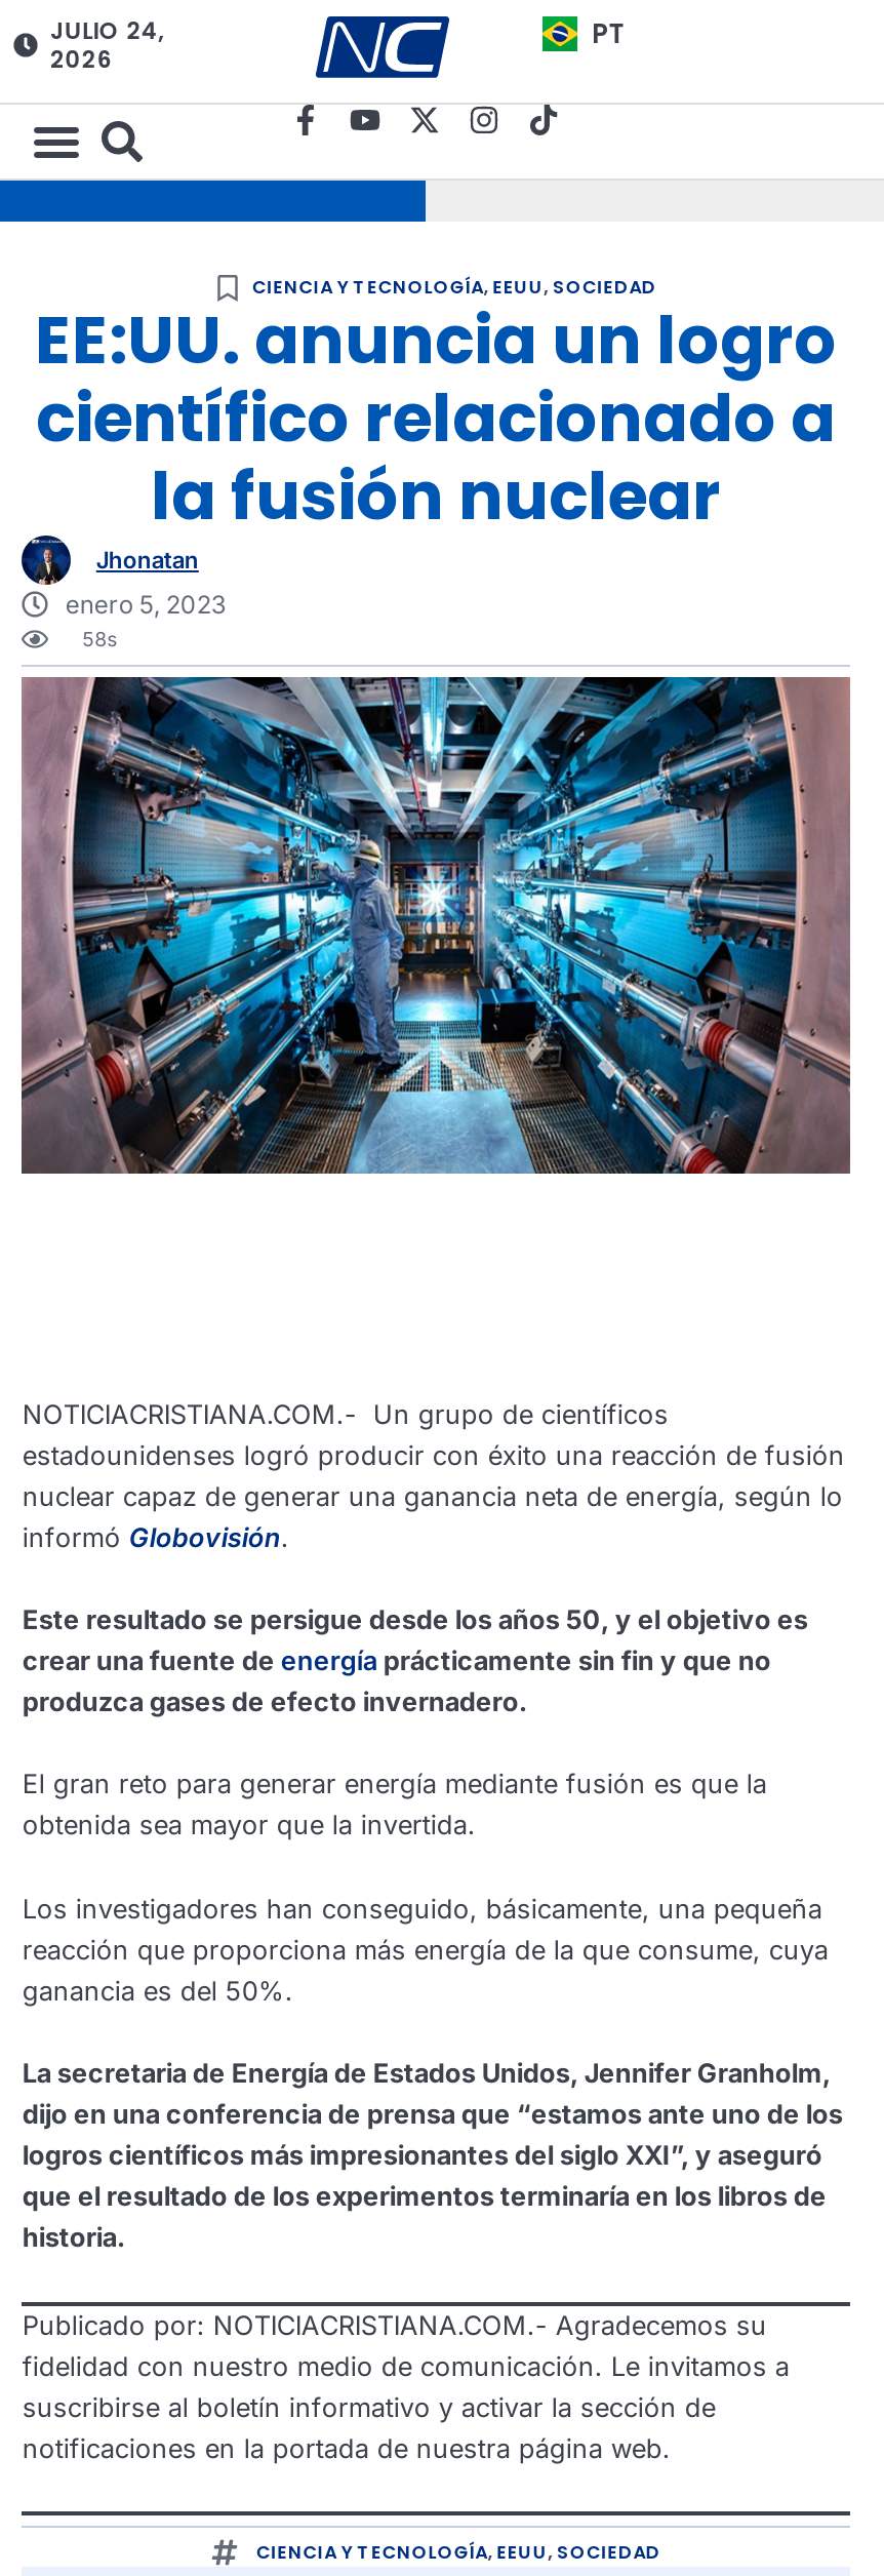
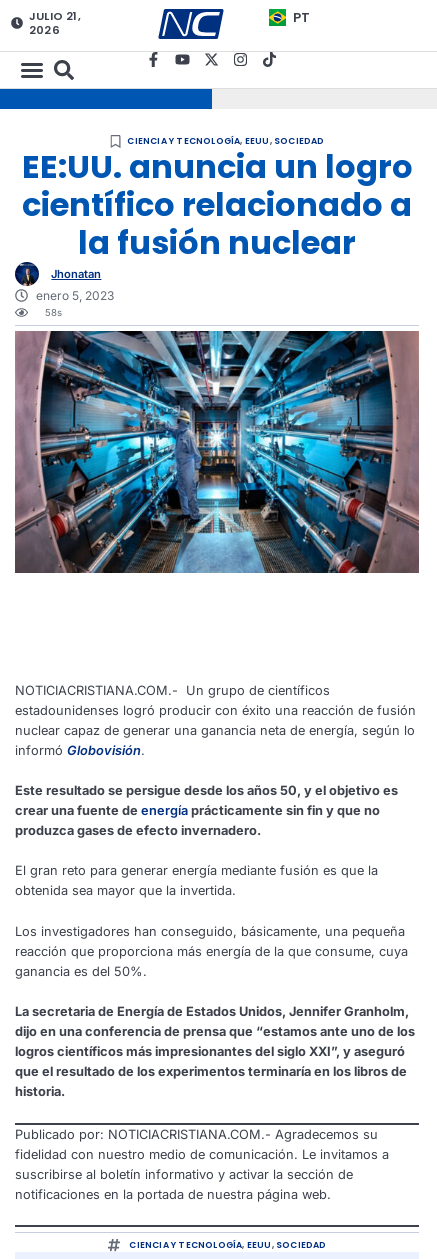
[50,14,165,47] JULIO 24, -> [29,8,81,24] JULIO 21,

